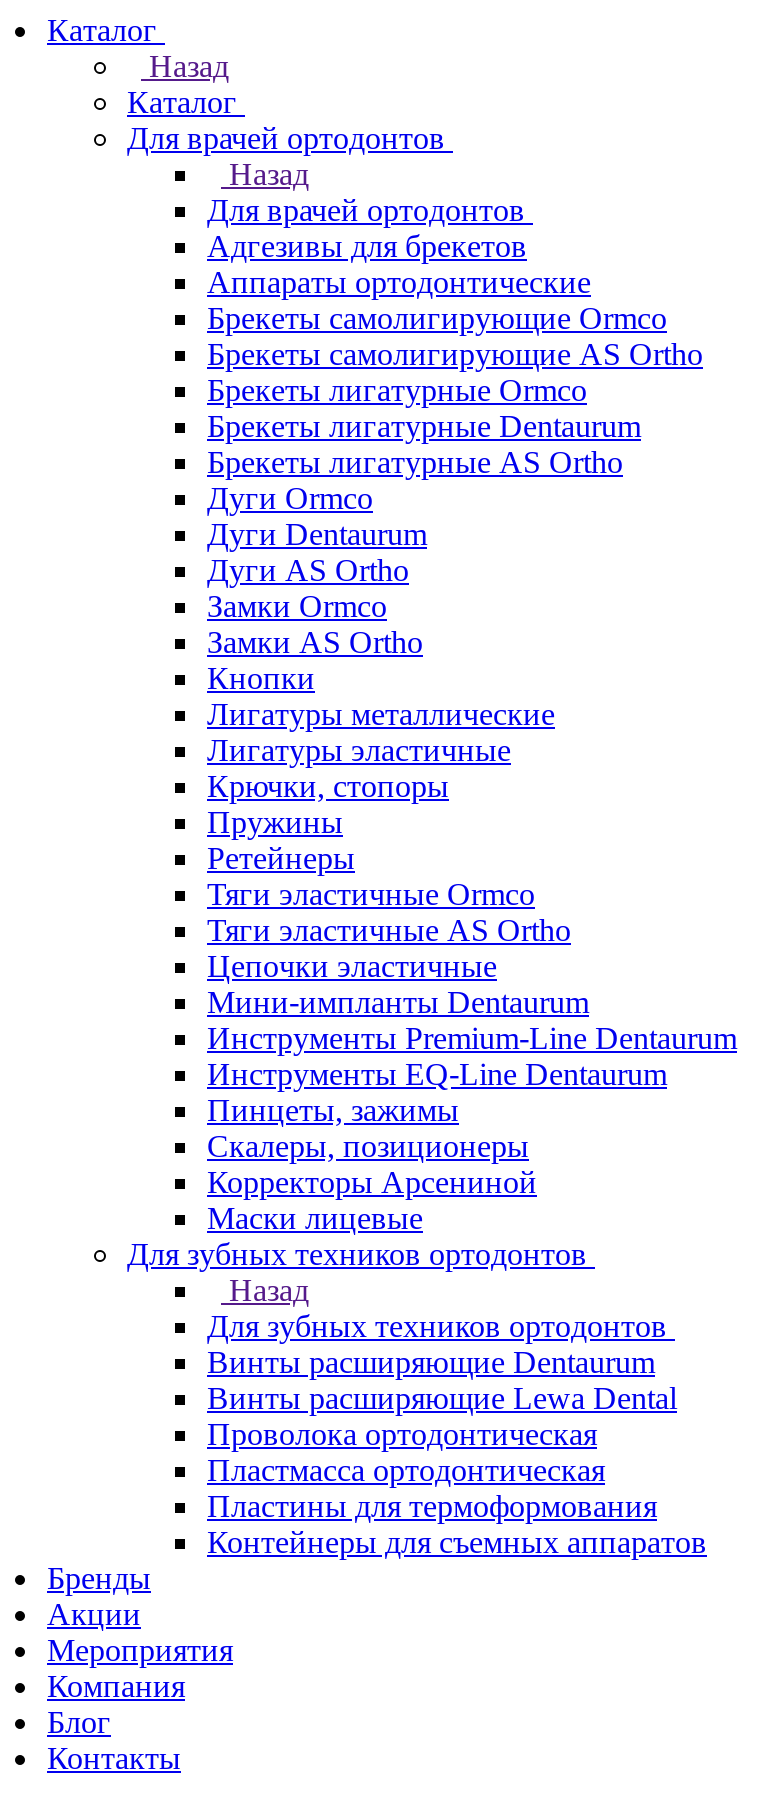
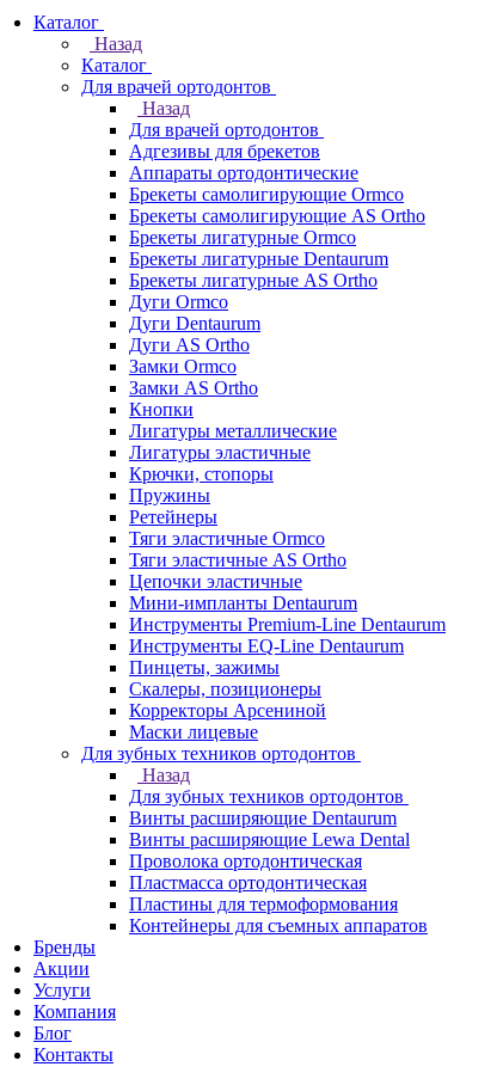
[47,1633,233,1667] Мероприятия -> [33,980,91,1000] Услуги

